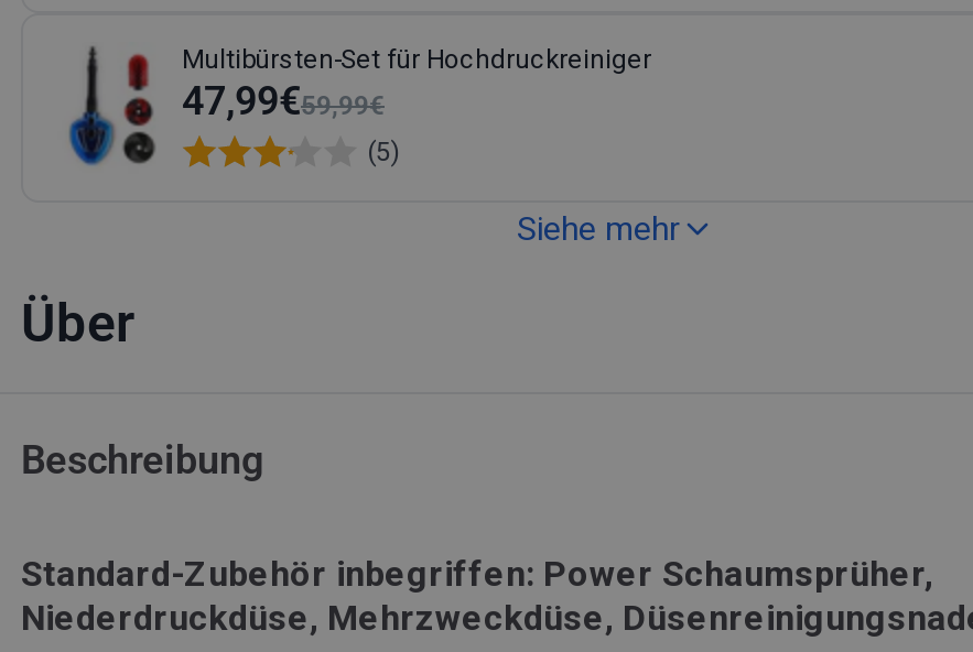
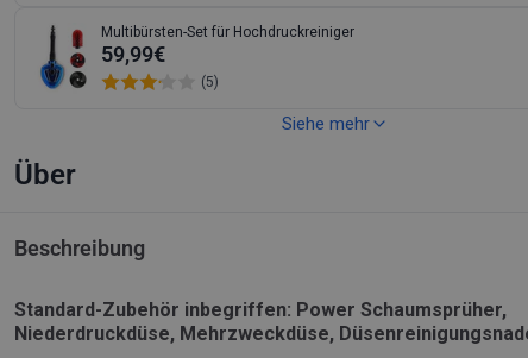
[182,78,385,124] 47,99€59,99€ -> [101,42,165,67] 59,99€

